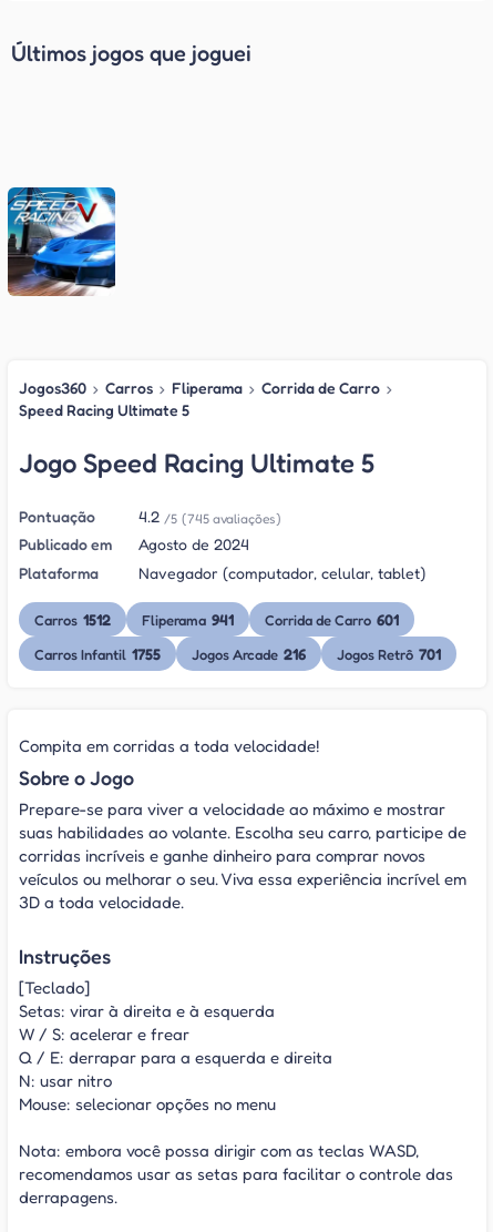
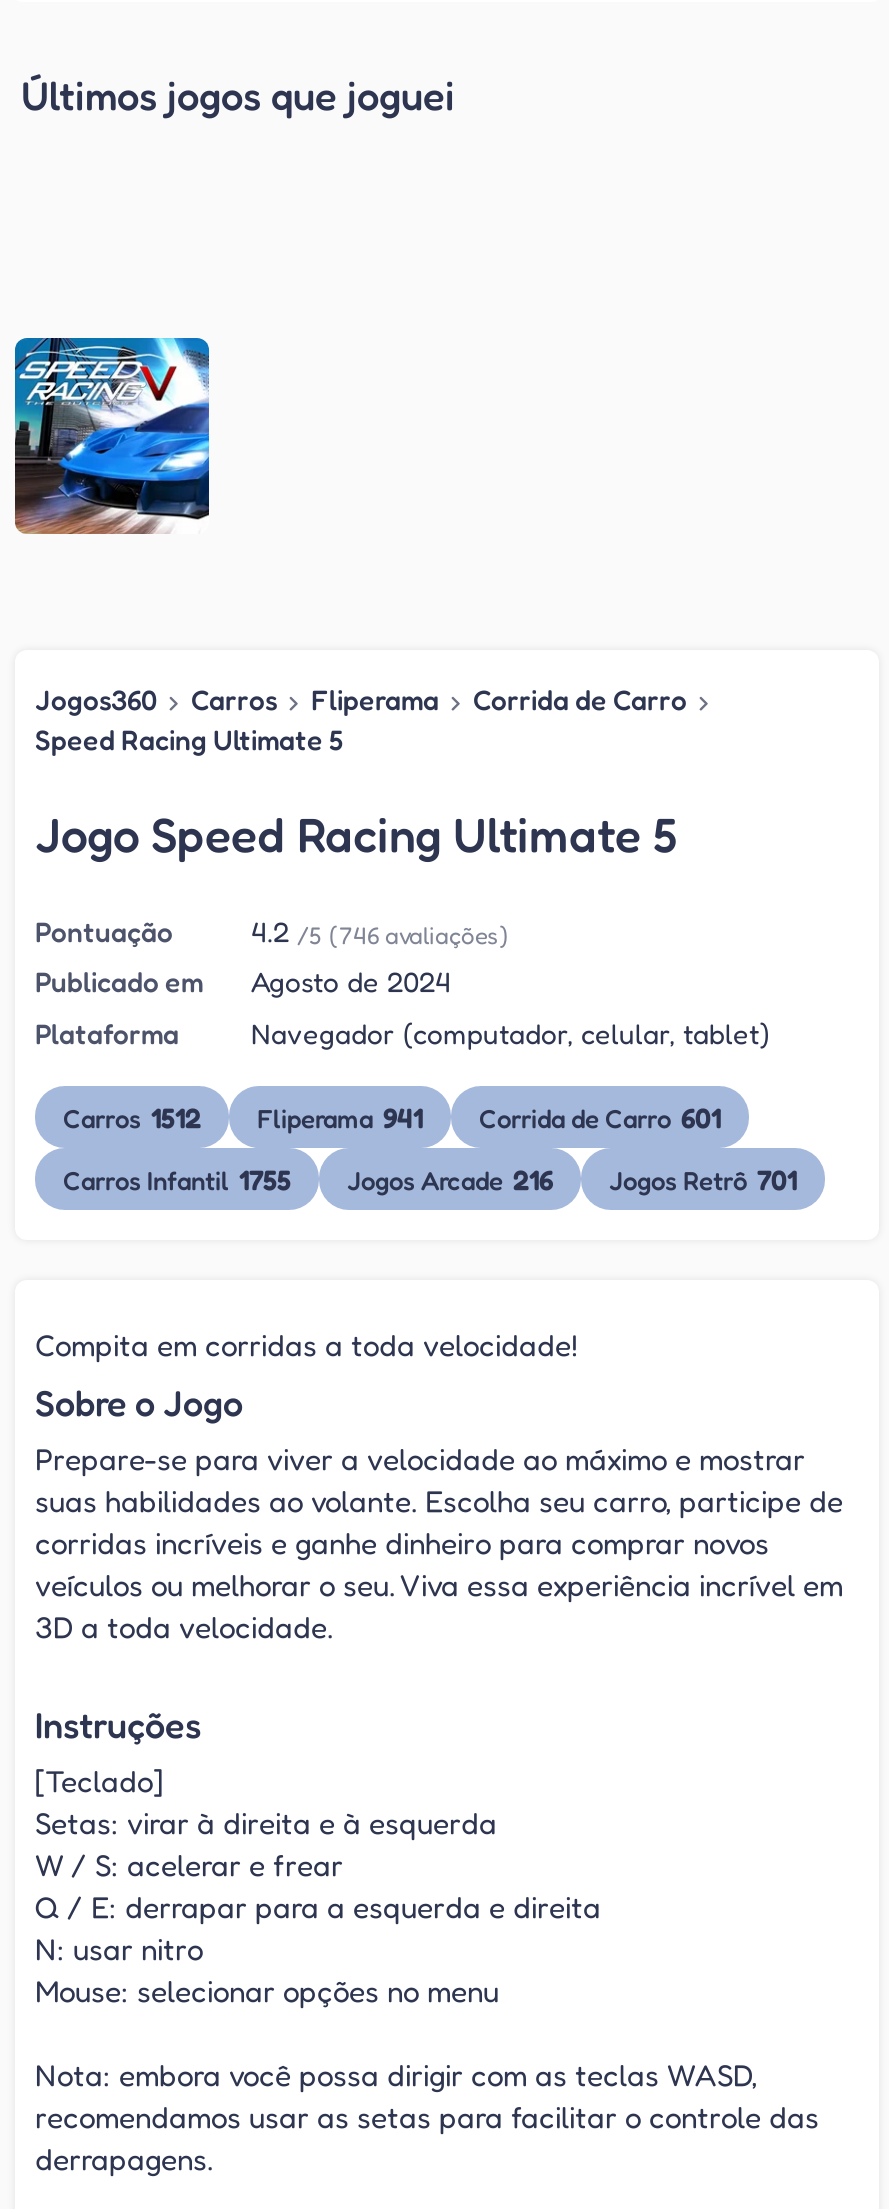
[138,506,281,526] 4.2 /5 (745 avaliações) -> [251,913,509,949] 4.2 /5 (746 avaliações)

